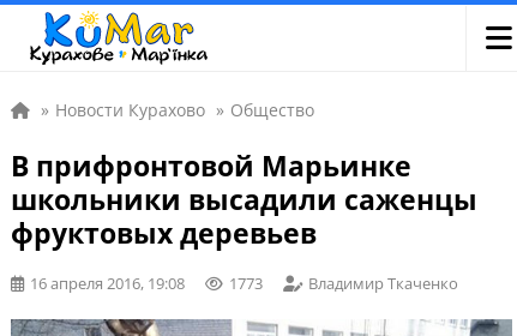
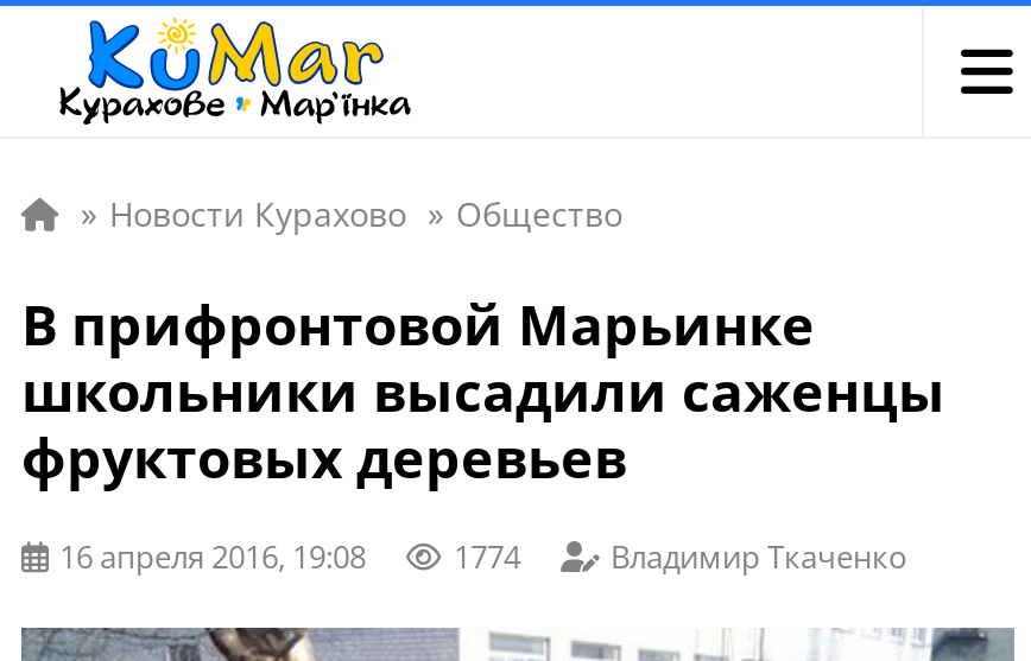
[229,272,263,294] 1773 -> [454,535,520,578] 1774

